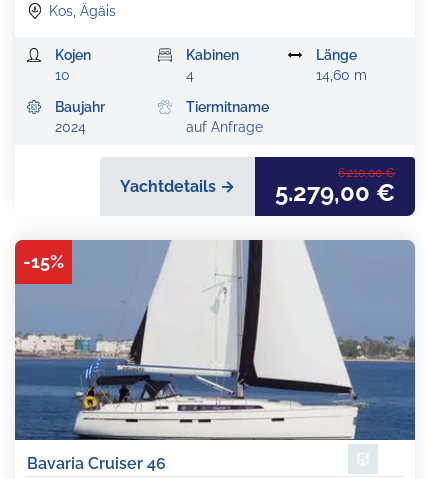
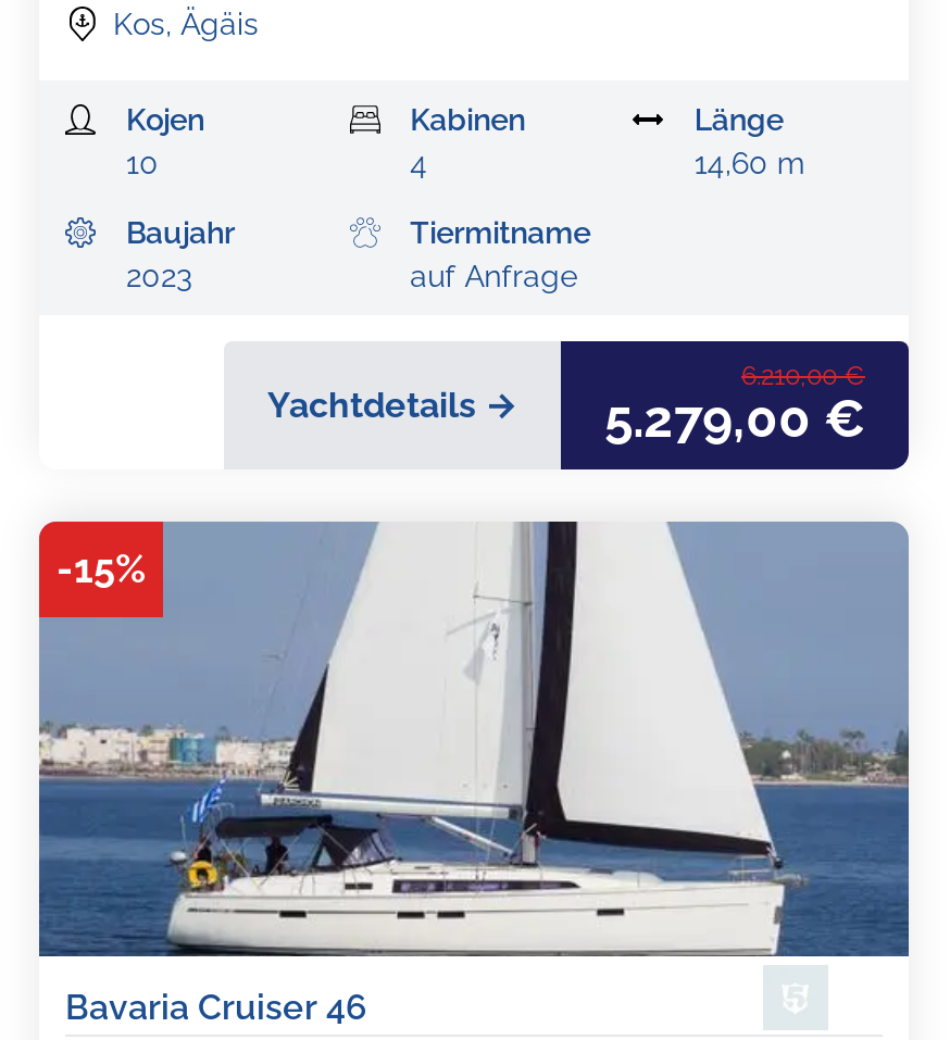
[55,119,86,135] 2024 -> [126,259,191,293] 2023

